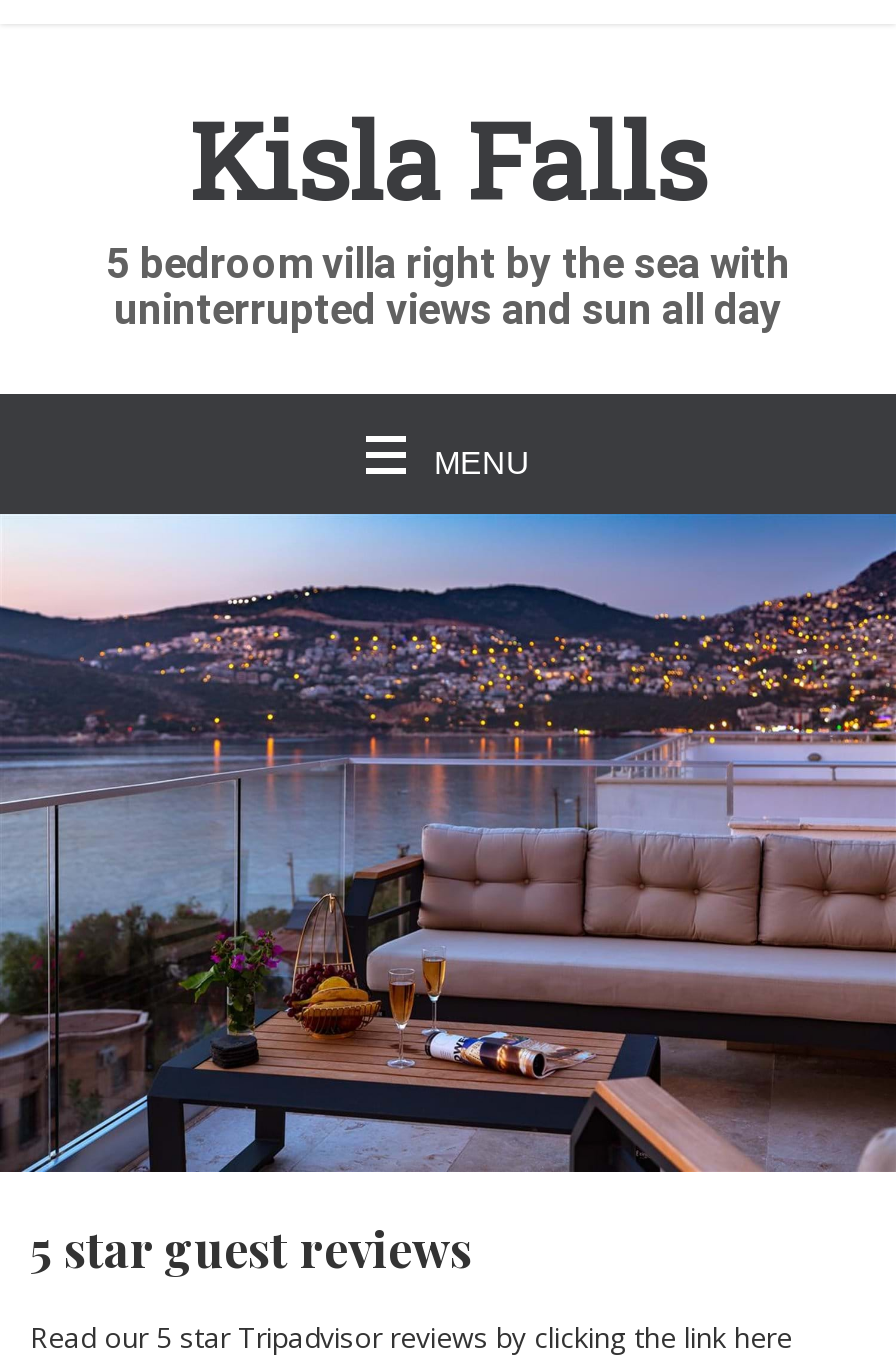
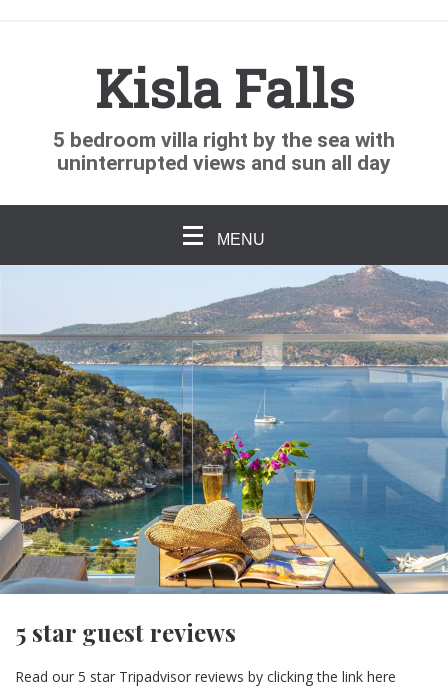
[6,512,890,1174] [image] -> [3,264,445,595] [image]

